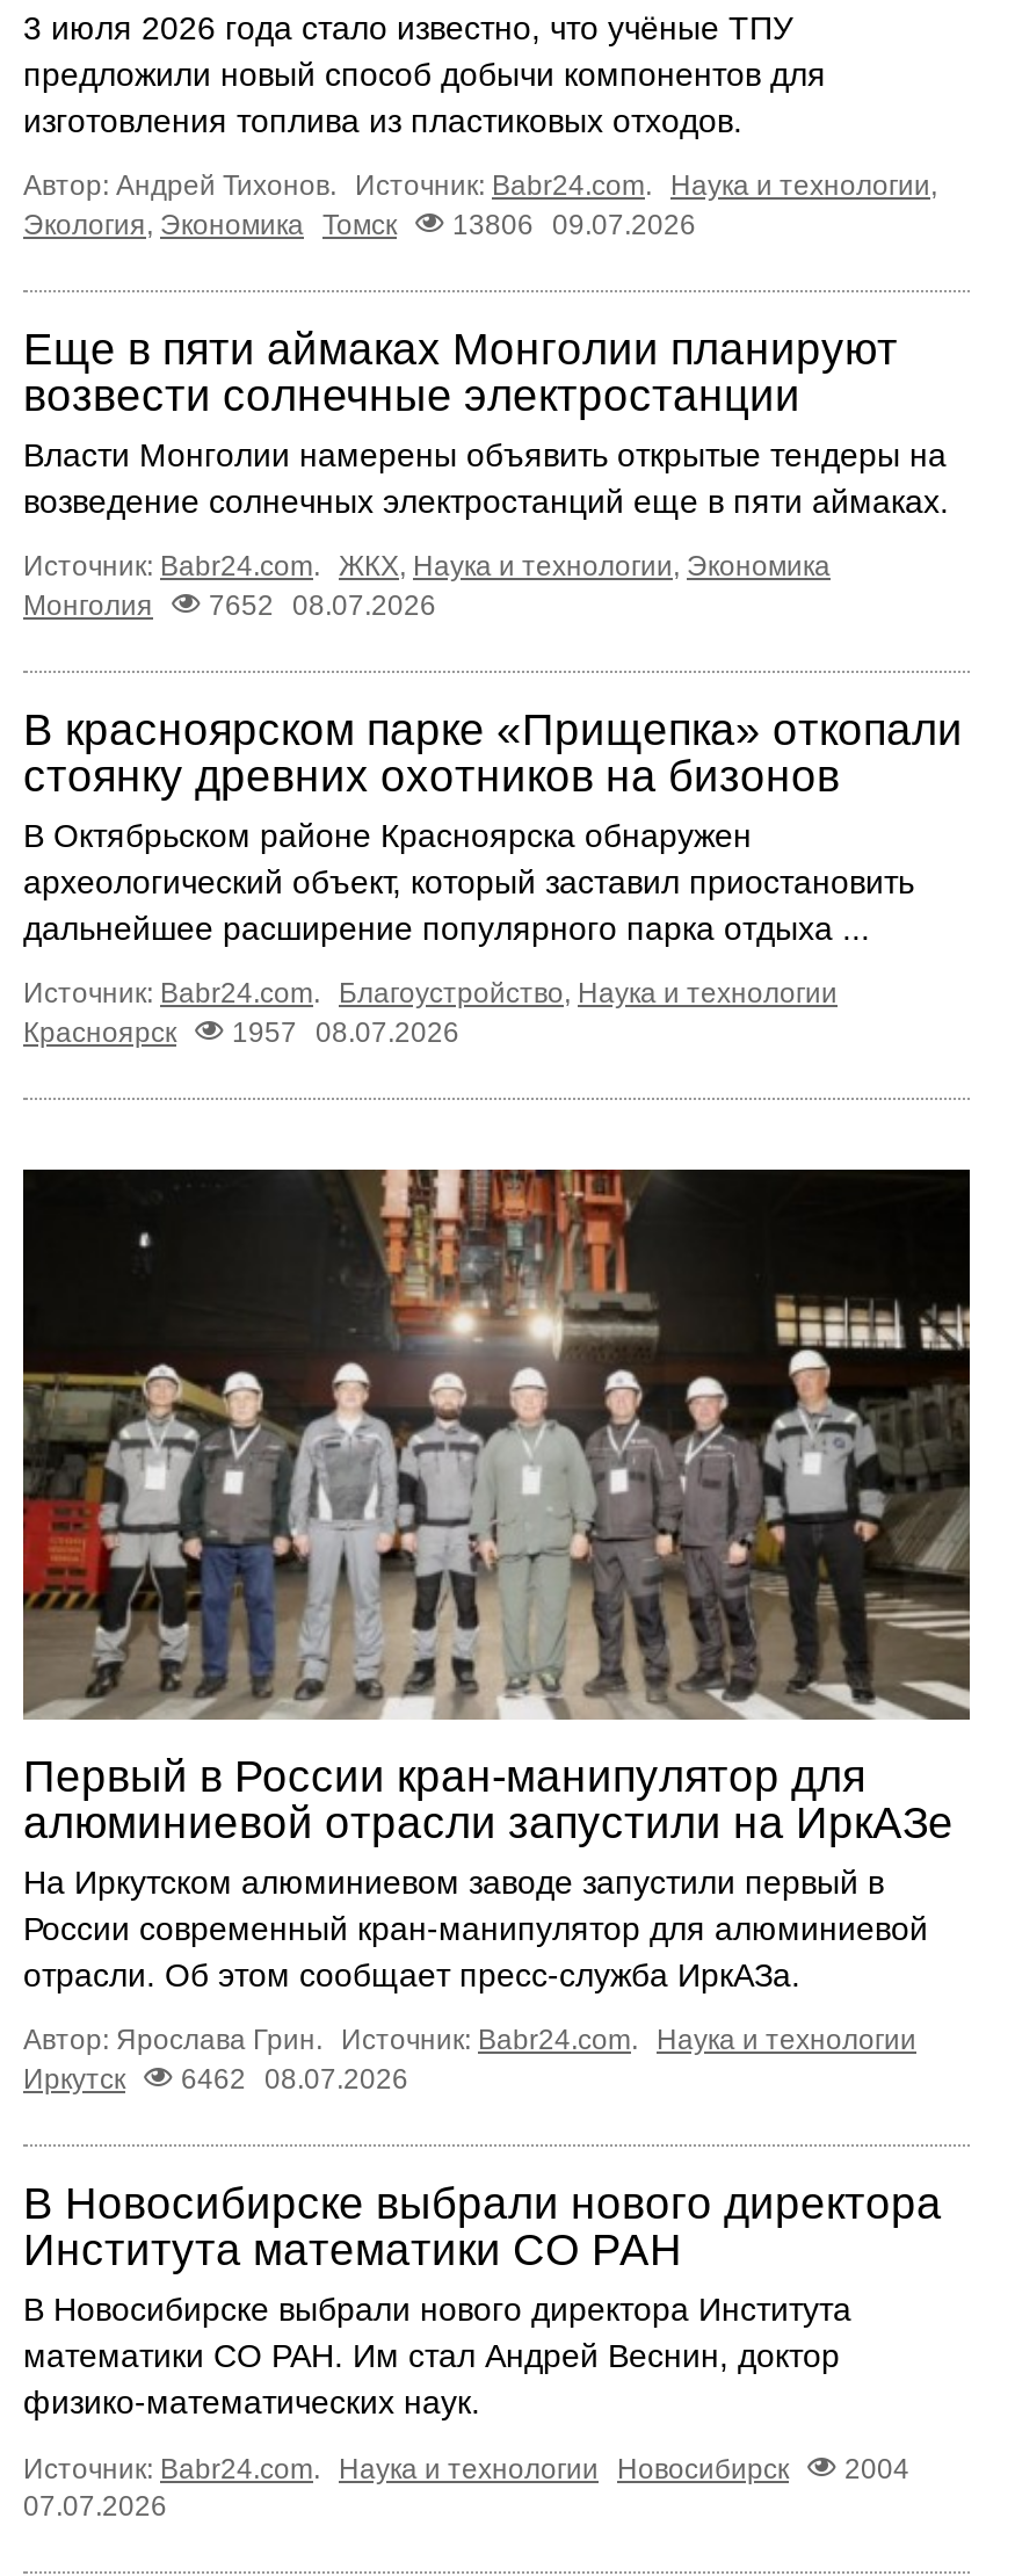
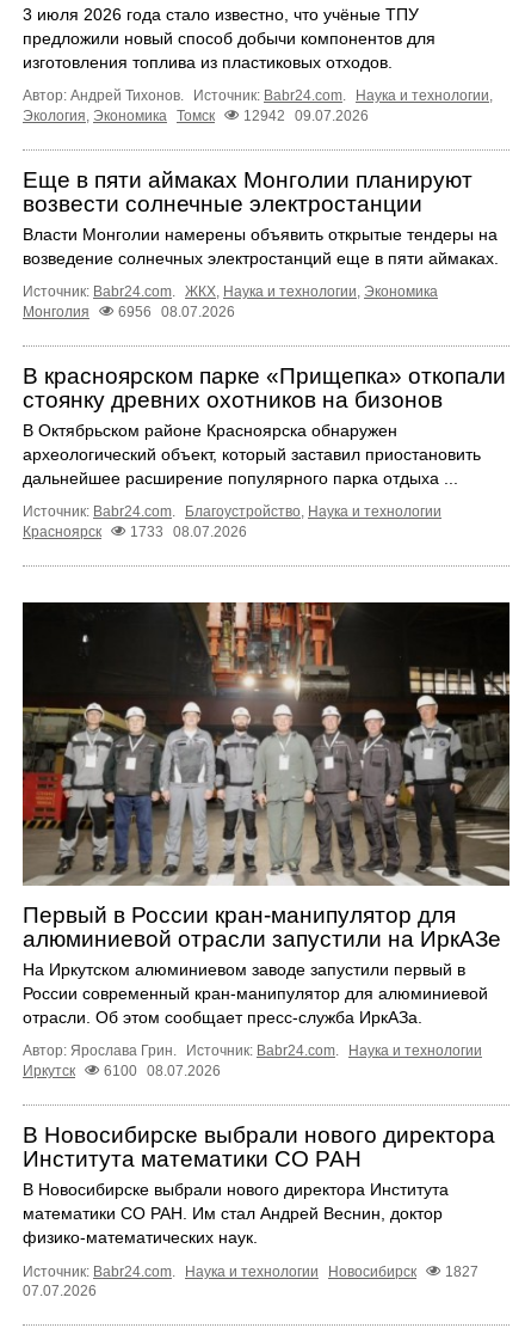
[23,209,696,241] Экология, Экономика Томск 13806 09.07.2026 -> [23,107,369,124] Экология, Экономика Томск 12942 09.07.2026
[23,589,436,622] Монголия 7652 08.07.2026 -> [23,304,235,320] Монголия 6956 08.07.2026
[23,1017,459,1049] Красноярск 1957 08.07.2026 -> [23,524,247,540] Красноярск 1733 08.07.2026
[23,2063,408,2095] Иркутск 6462 08.07.2026 -> [23,1062,221,1079] Иркутск 6100 08.07.2026
[23,2453,909,2485] Источник: Babr24.com. Наука и технологии Новосибирск 2004 -> [23,1263,478,1280] Источник: Babr24.com. Наука и технологии Новосибирск 1827

